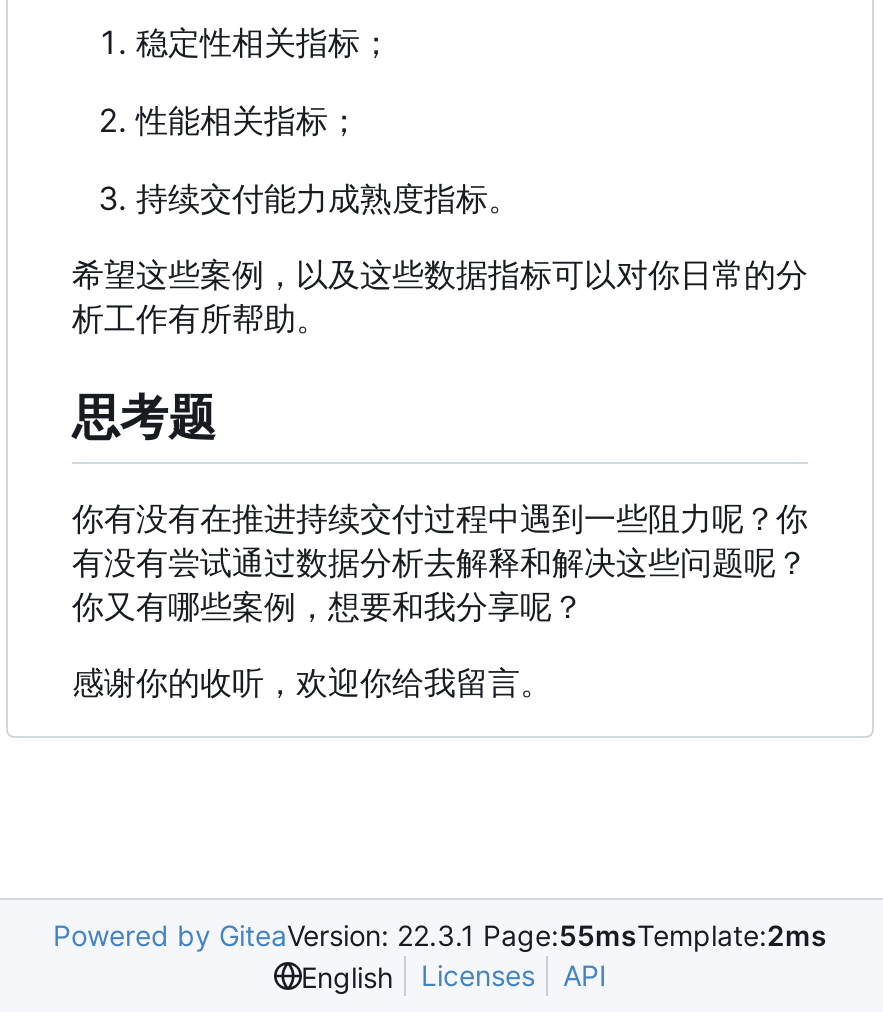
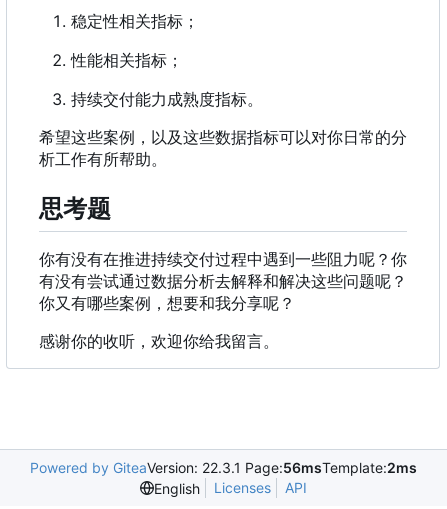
[53,918,827,952] Powered by GiteaVersion: 22.3.1 Page:55msTemplate:2ms -> [29,459,416,476] Powered by GiteaVersion: 22.3.1 Page:56msTemplate:2ms

